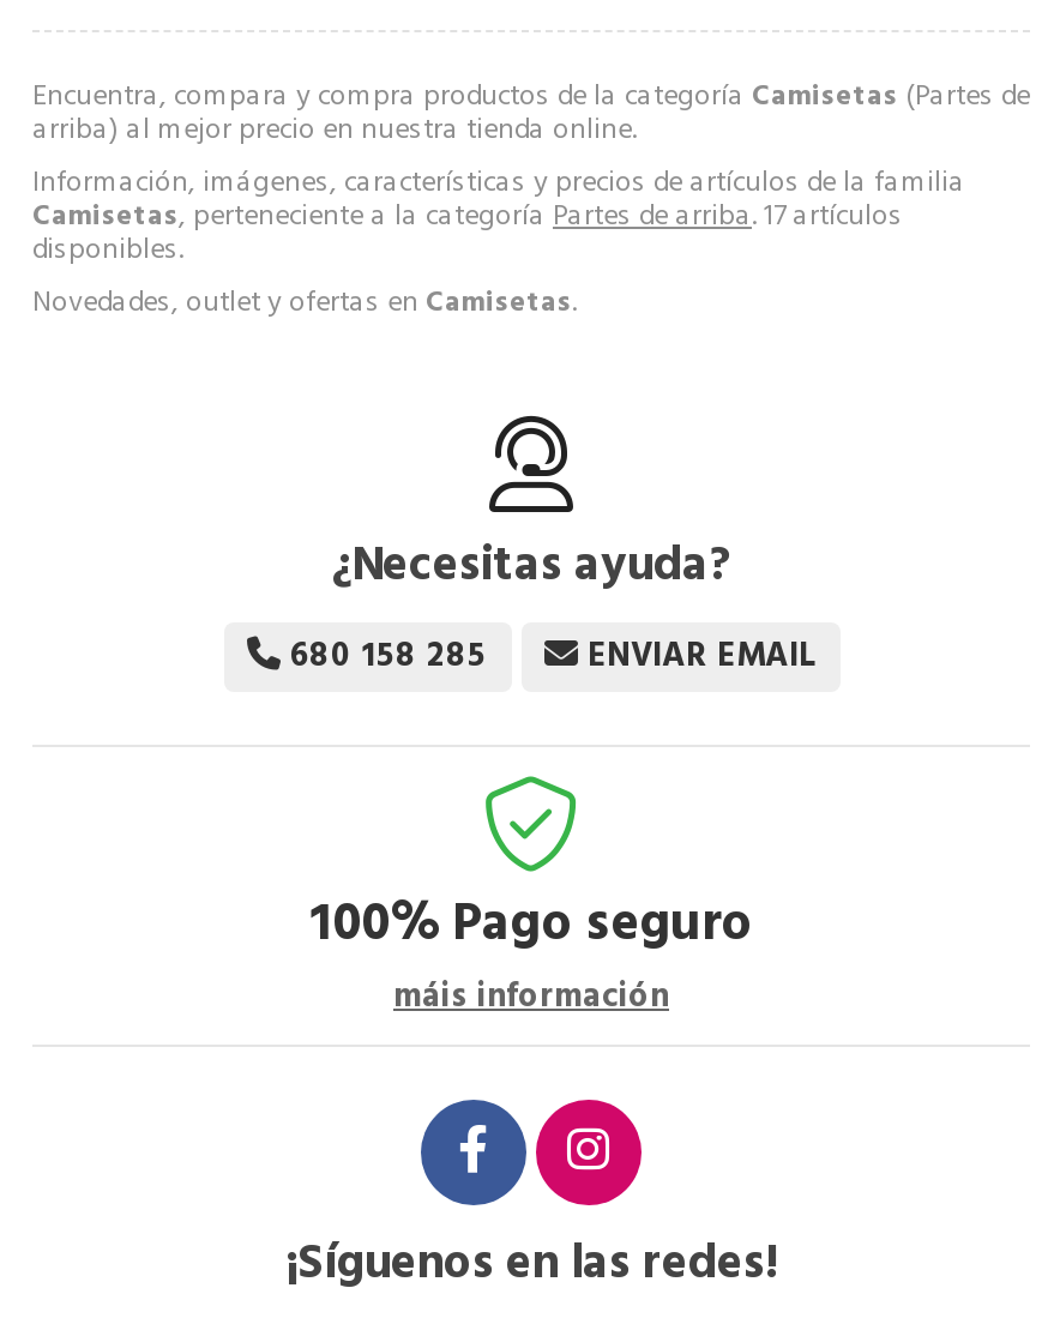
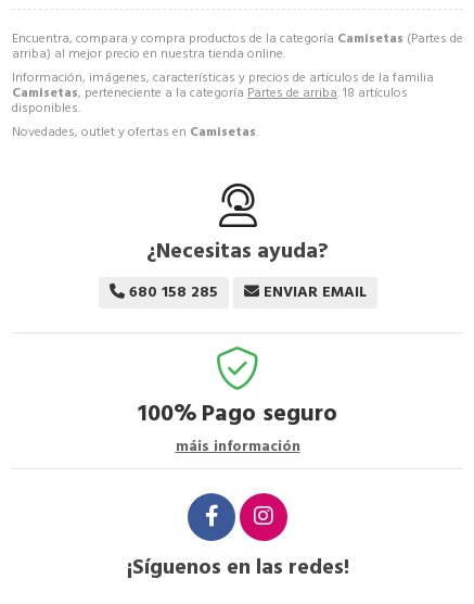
[32,195,903,235] Camisetas, perteneciente a la categoría Partes de arriba. 17 artículos -> [12,83,408,102] Camisetas, perteneciente a la categoría Partes de arriba. 18 artículos

